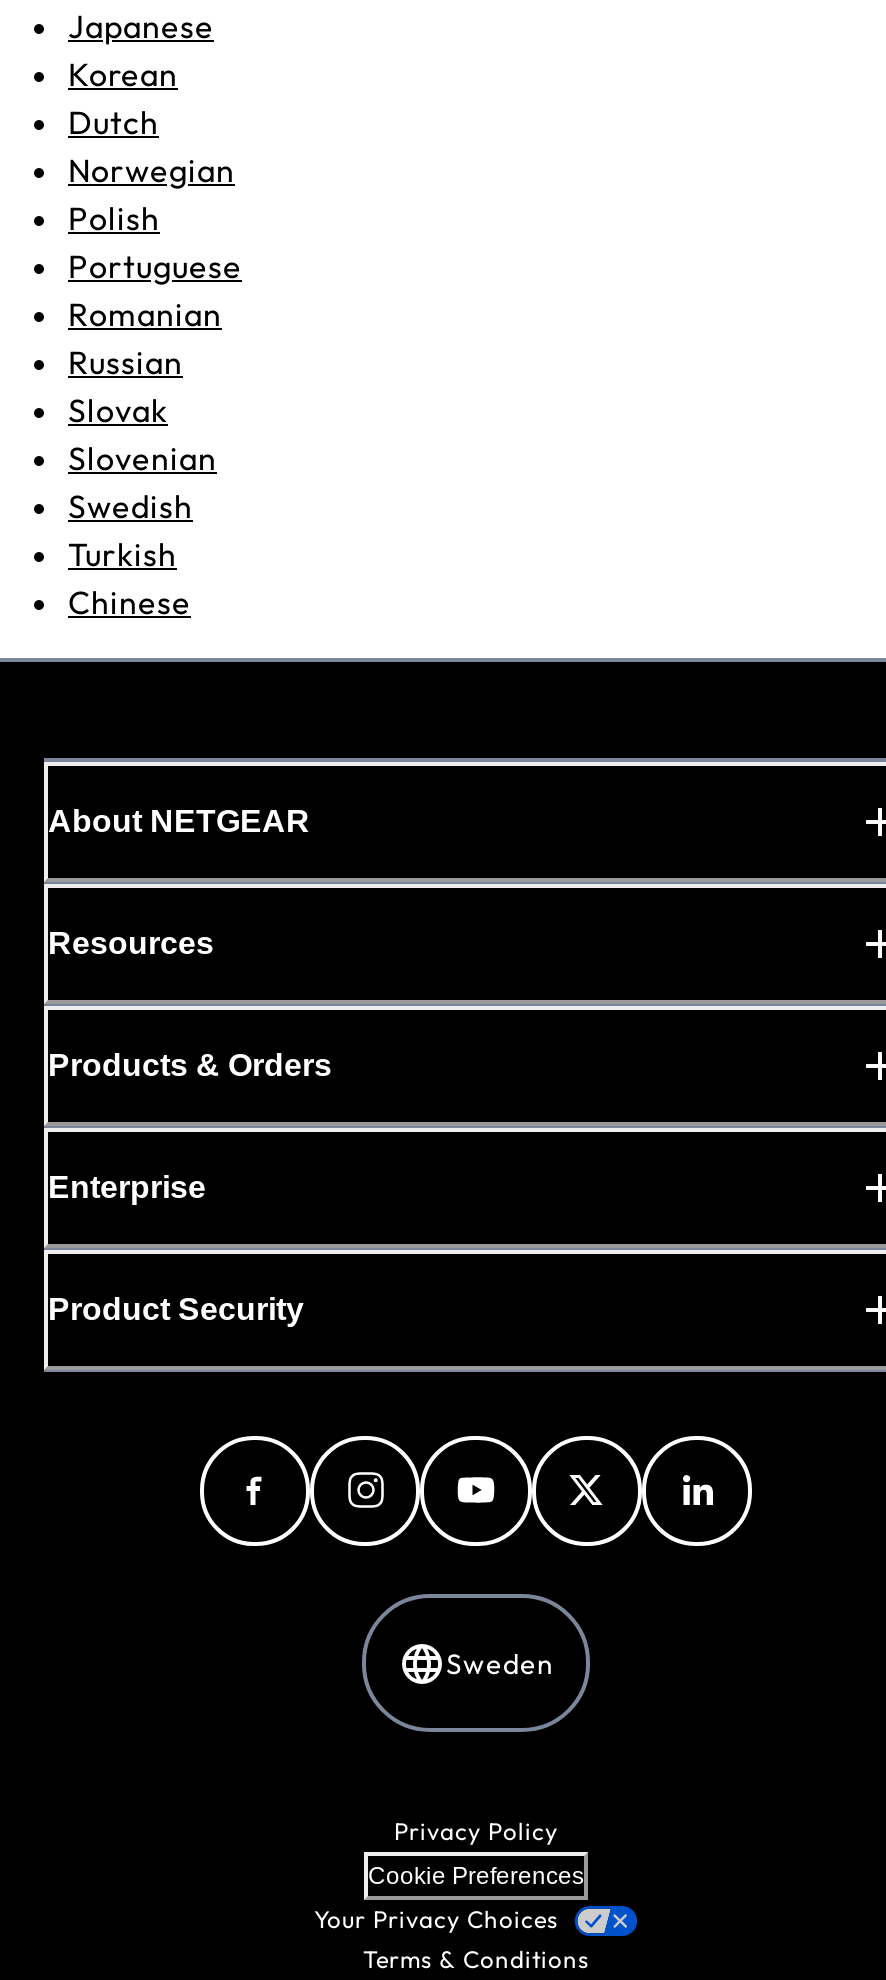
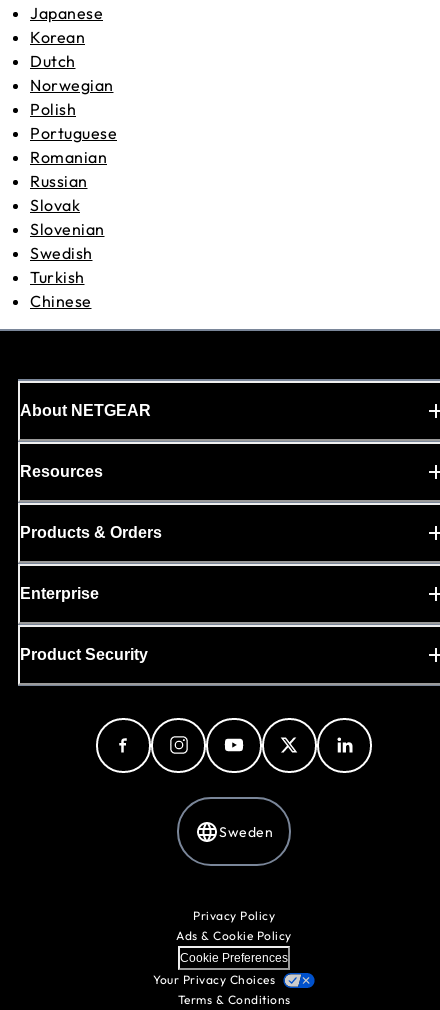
none -> [176,928,292,943] Ads & Cookie Policy

